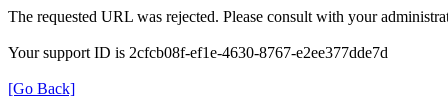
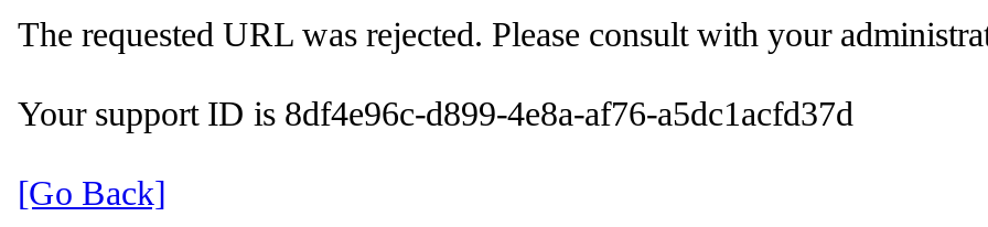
[8,44,388,61] Your support ID is 2cfcb08f-ef1e-4630-8767-e2ee377dde7d -> [18,95,853,132] Your support ID is 8df4e96c-d899-4e8a-af76-a5dc1acfd37d

